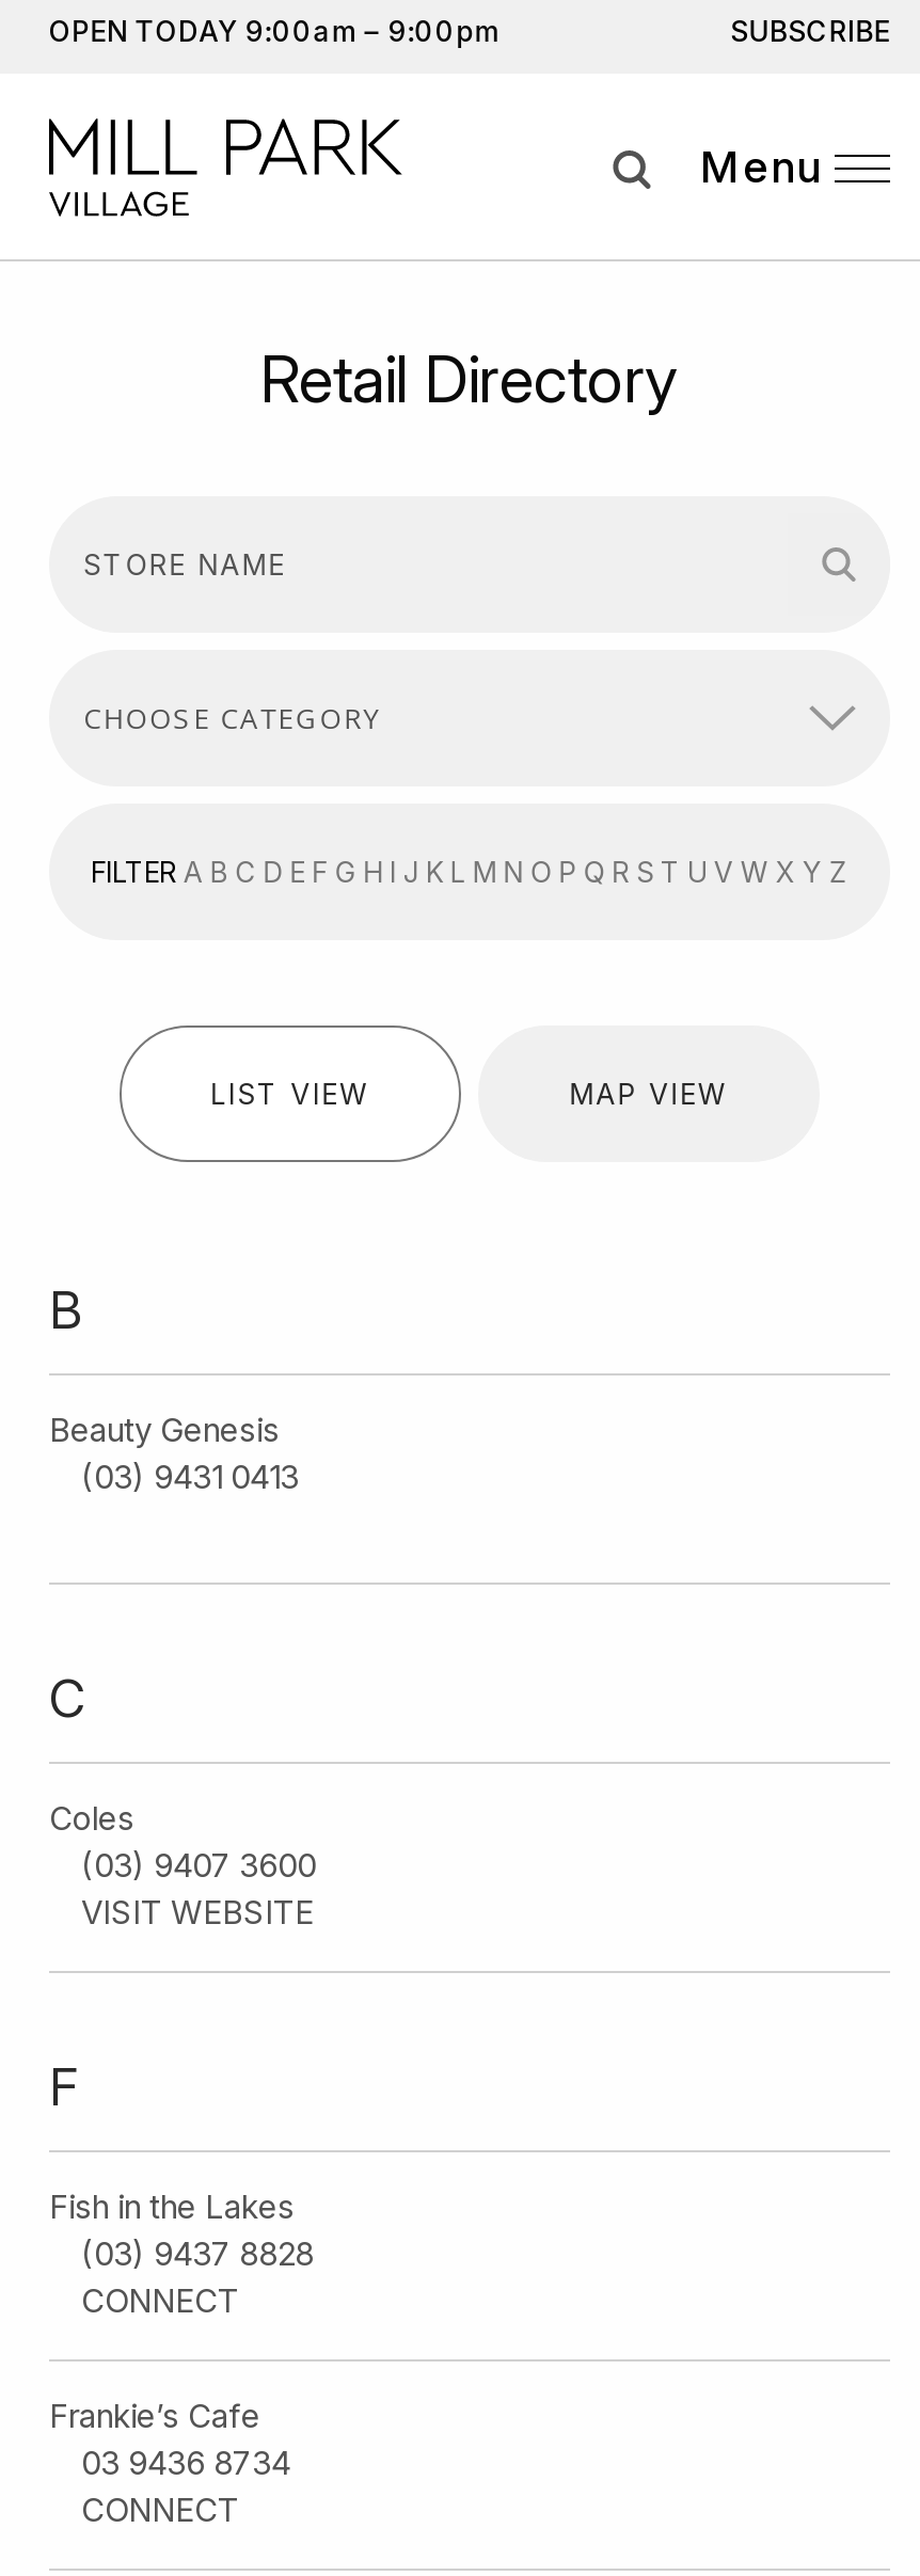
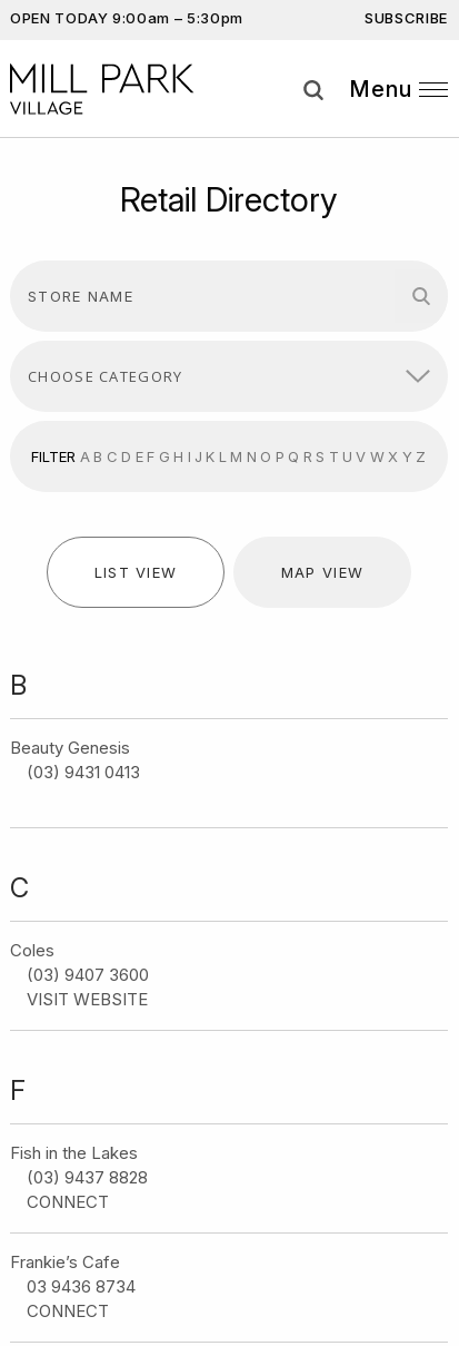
[49,14,499,48] OPEN TODAY 9:00am – 9:00pm -> [10,9,243,27] OPEN TODAY 9:00am – 5:30pm

